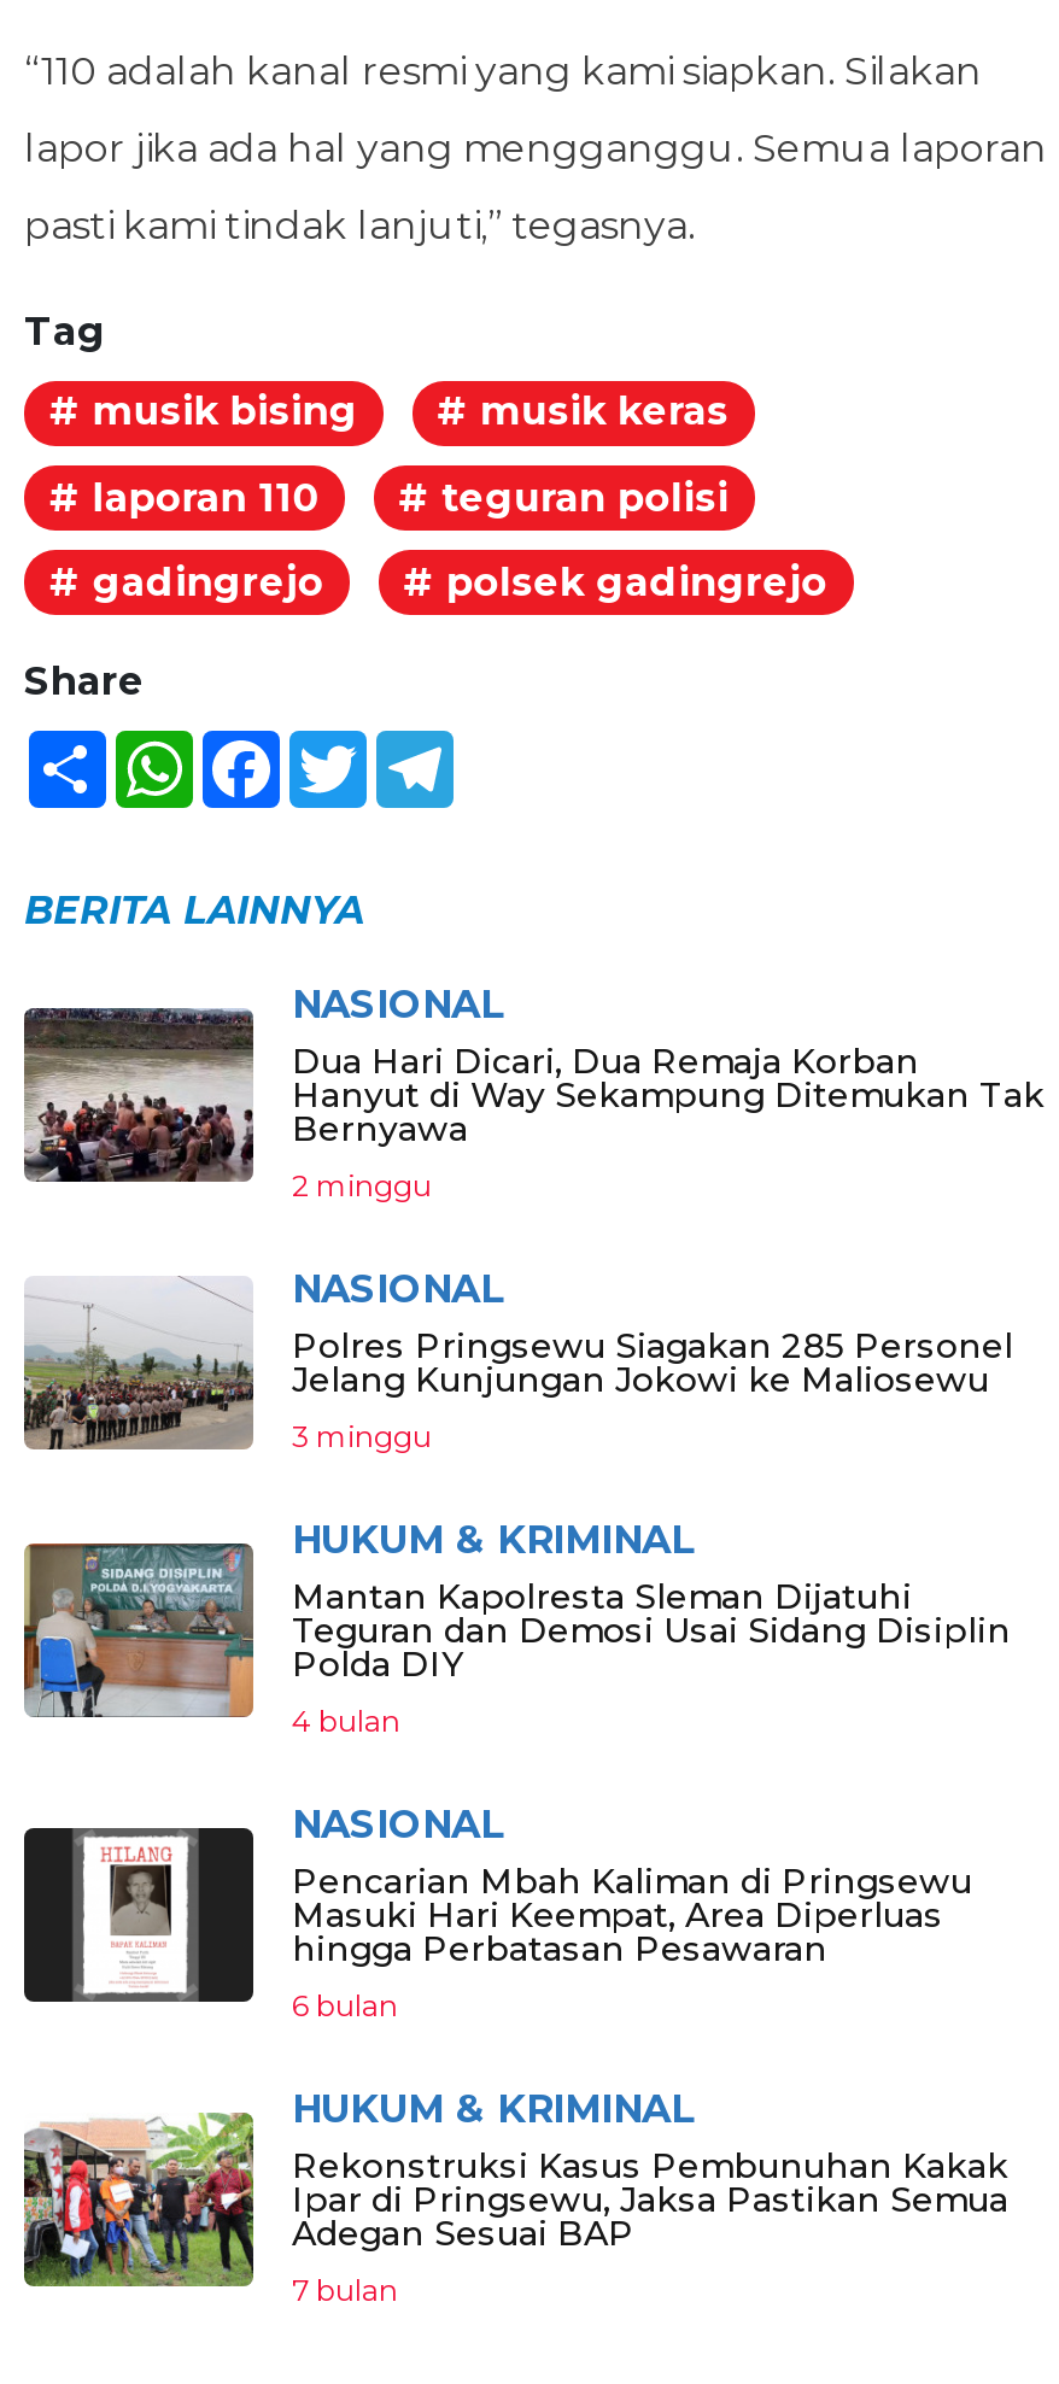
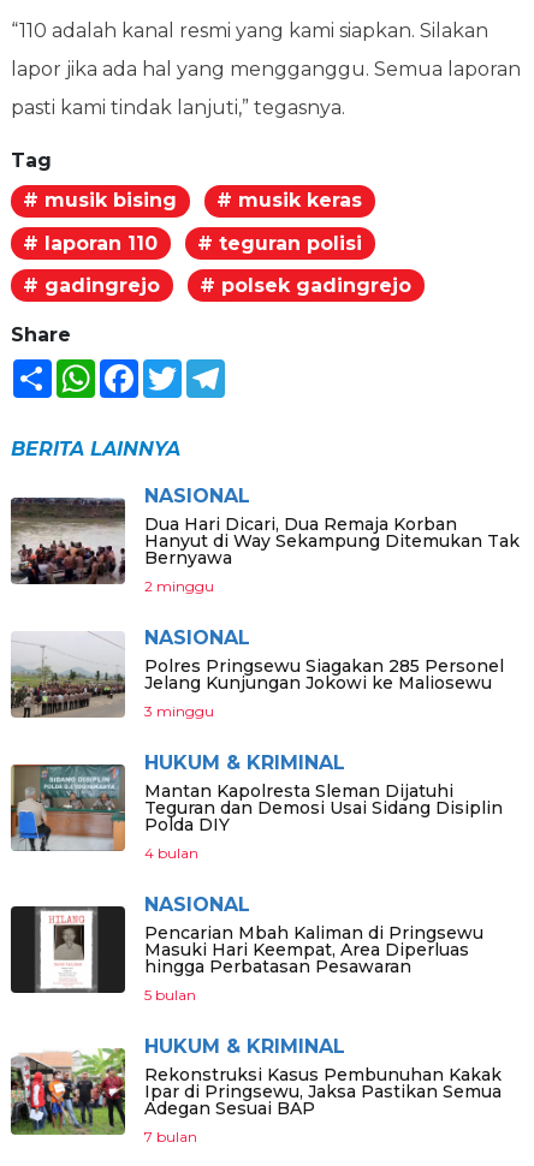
[292,1988,398,2024] 6 bulan -> [144,986,196,1004] 5 bulan

